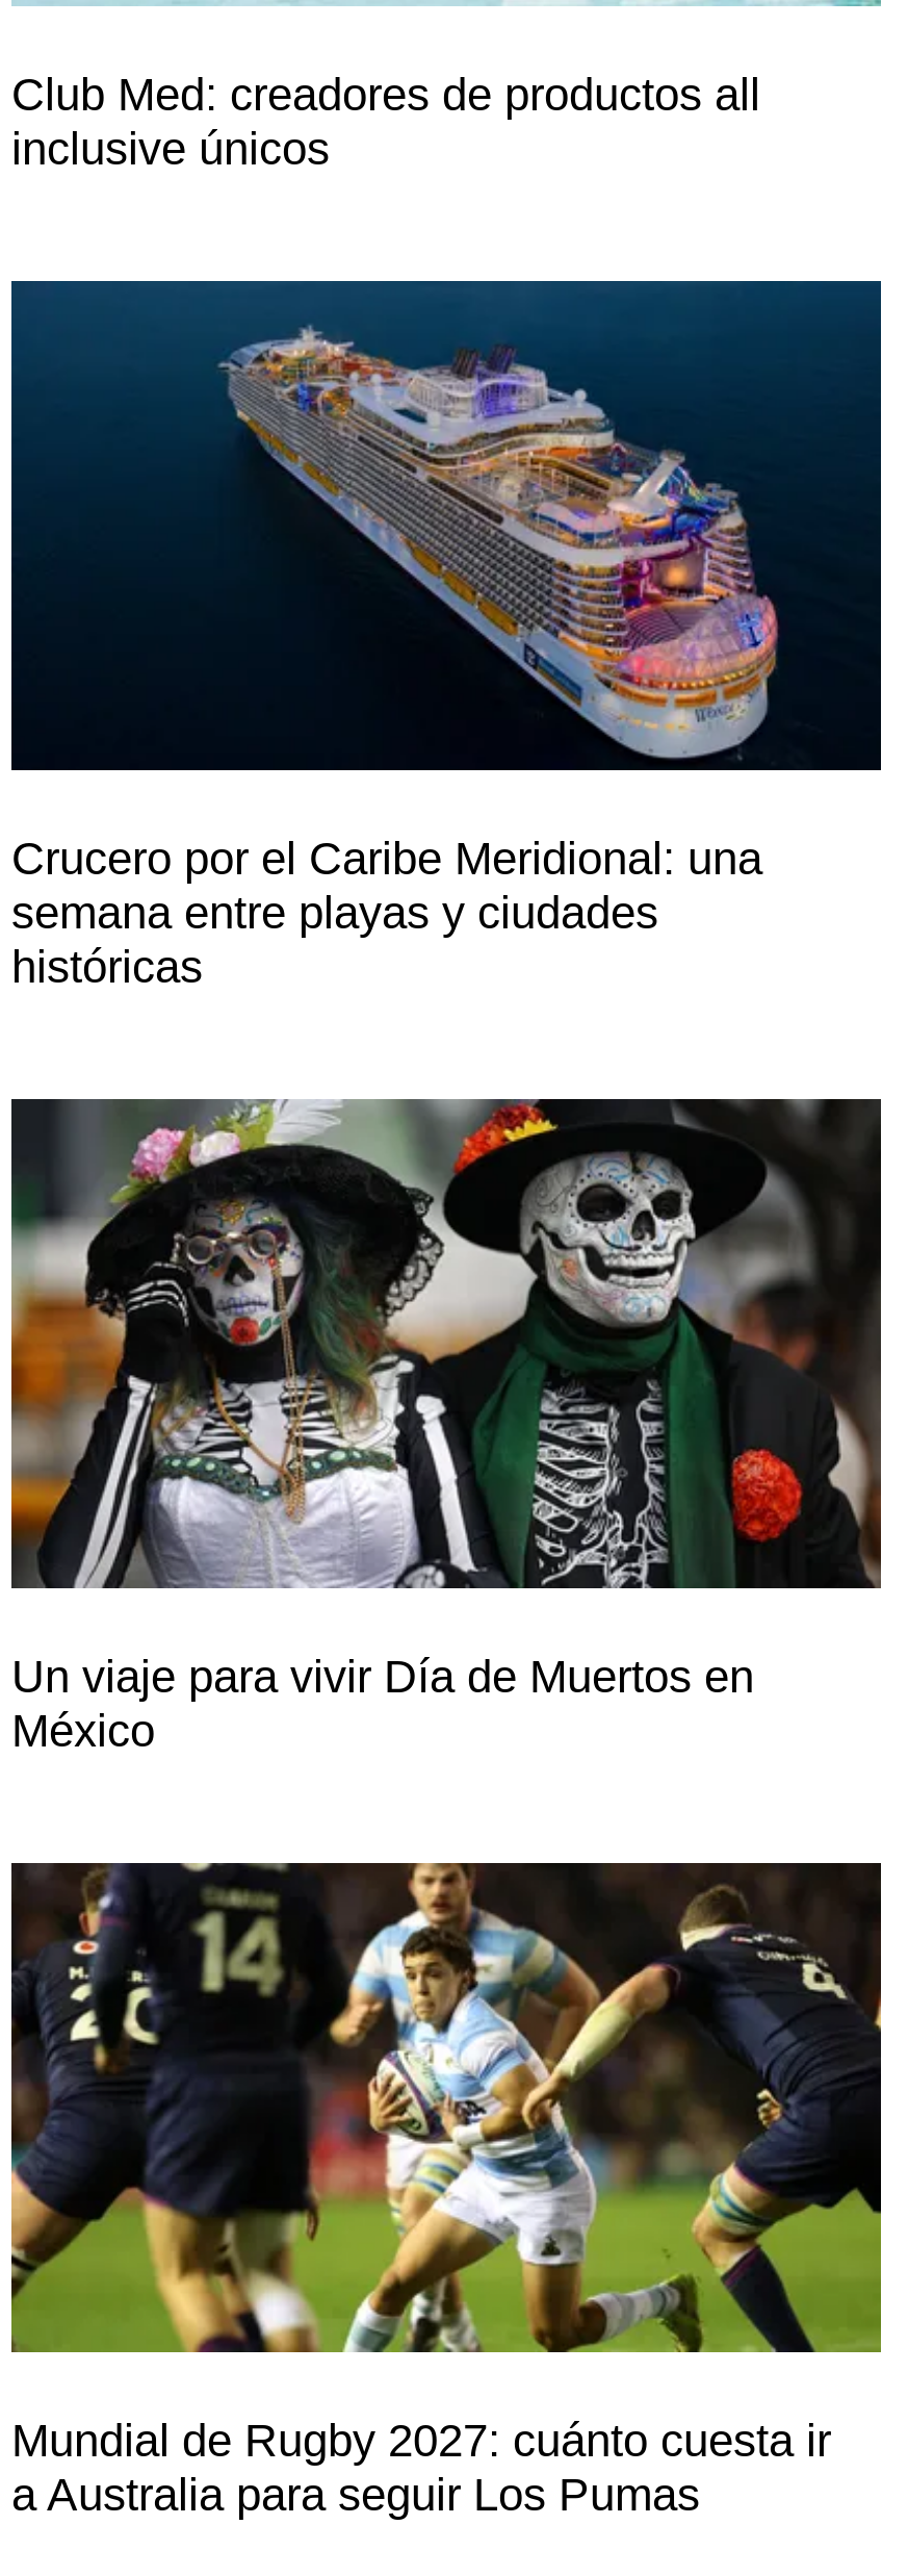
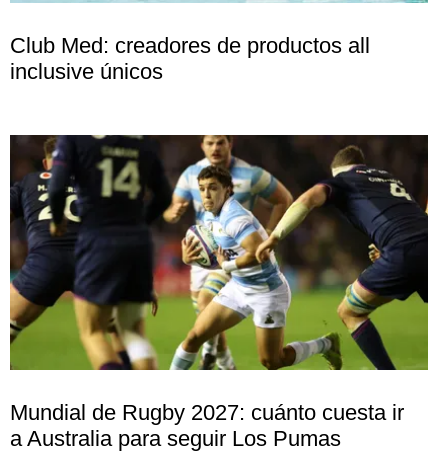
[9,281,883,993] [image] | Crucero por el Caribe Meridional: una | semana entre playas y ciudades | históricas -> none
[9,1097,883,1756] [image] | Un viaje para vivir Día de Muertos en | México -> none

